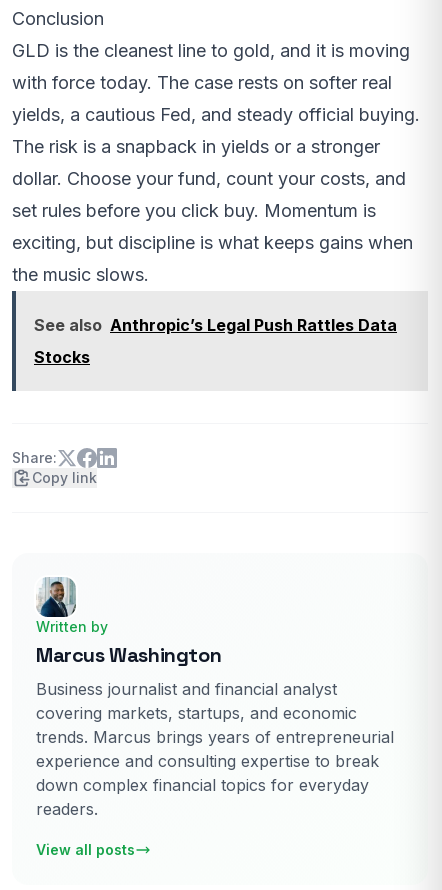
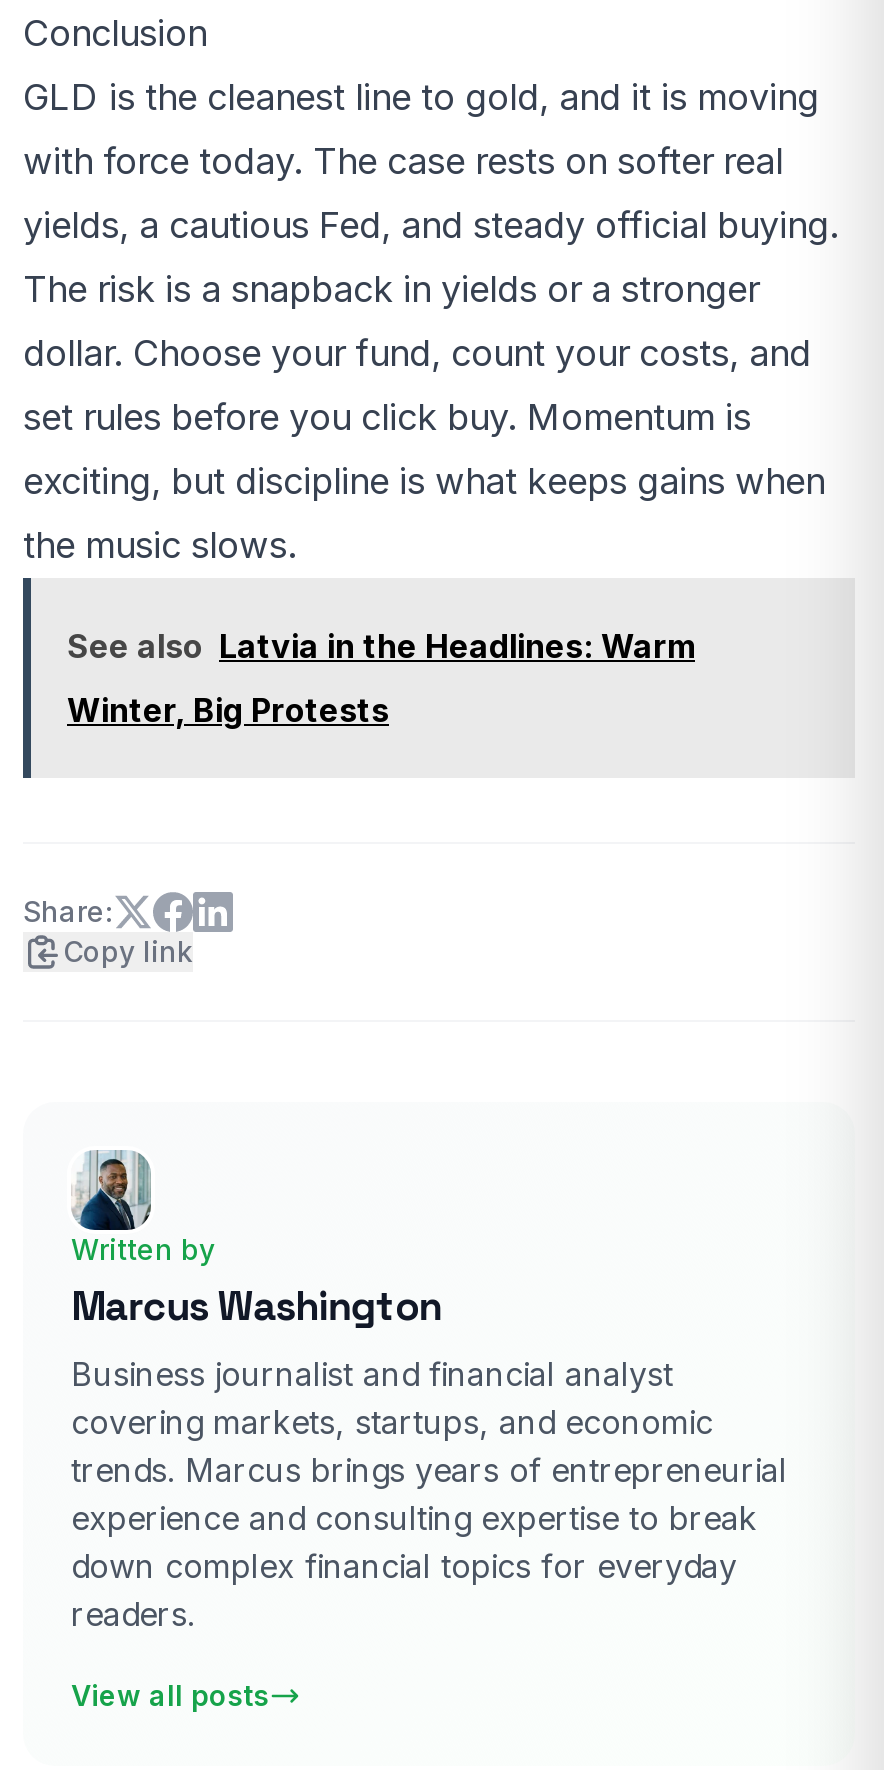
[34,315,397,335] See also Anthropic’s Legal Push Rattles Data -> [67,626,695,666] See also Latvia in the Headlines: Warm
[34,347,90,367] Stocks -> [67,690,389,730] Winter, Big Protests

